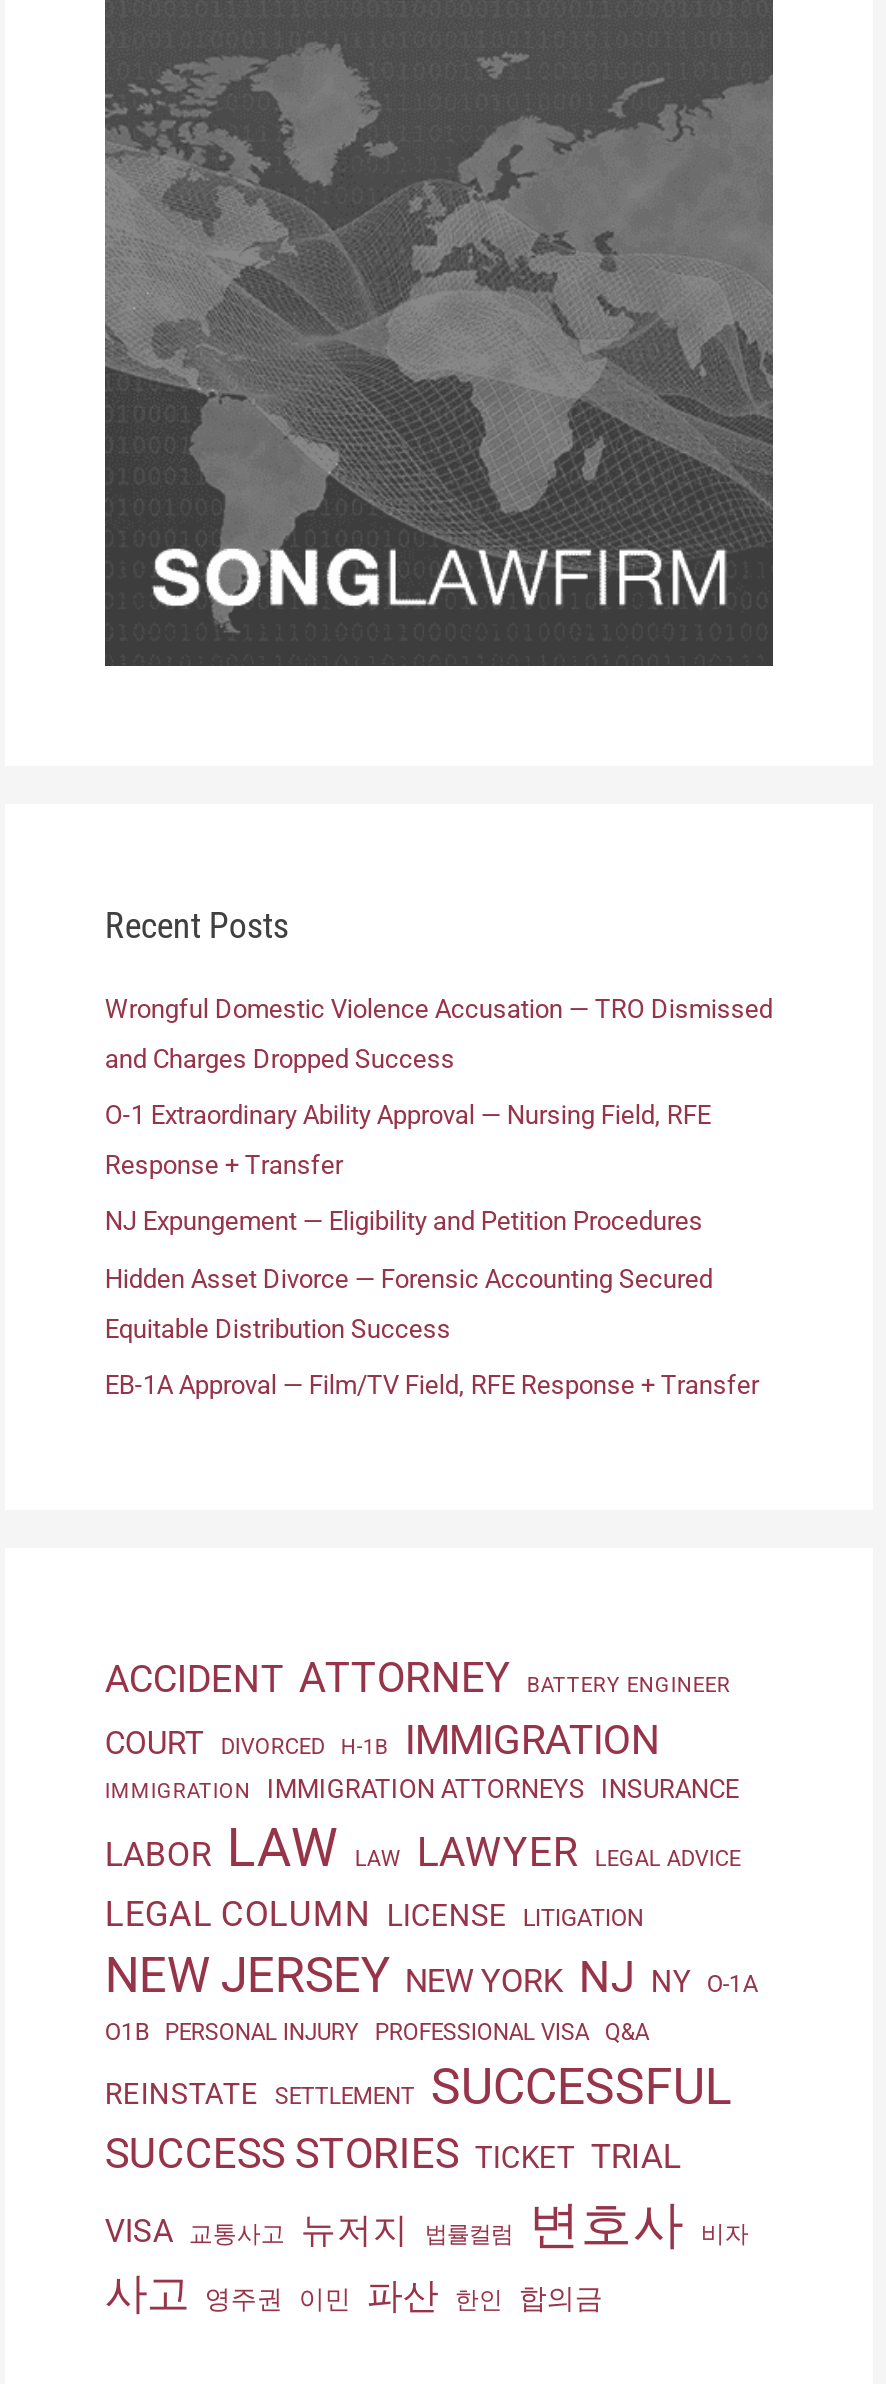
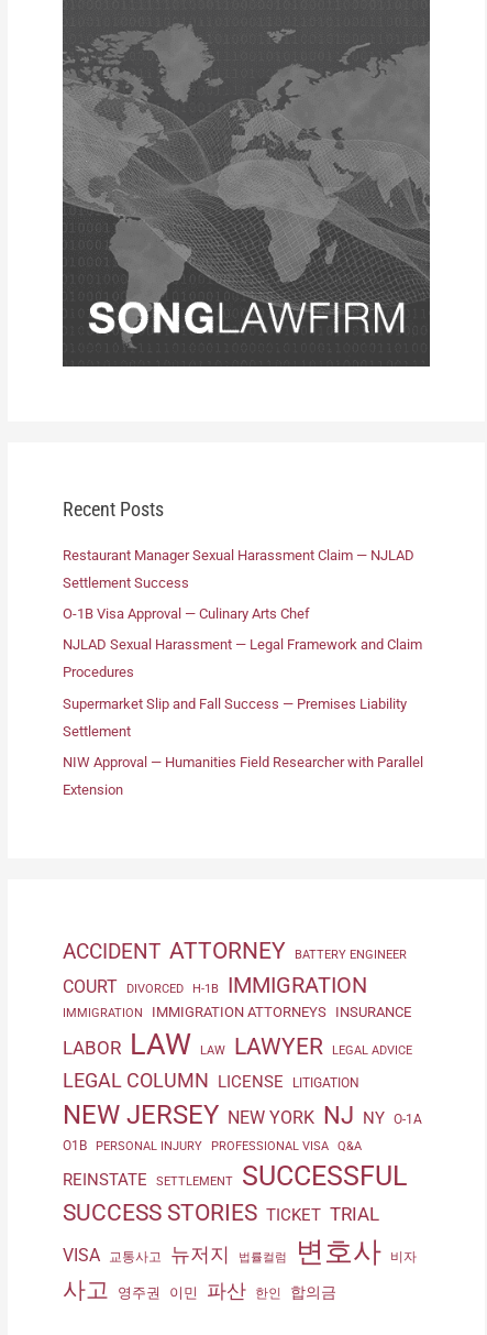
[105,994,773,1400] Wrongful Domestic Violence Accusation — TRO Dismissed | and Charges Dropped Success | O-1 Extraordinary Ability Approval — Nursing Field, RFE | Response + Transfer | NJ Expungement — Eligibility and Petition Procedures | Hidden Asset Divorce — Forensic Accounting Secured | Equitable Distribution Success | EB-1A Approval — Film/TV Field, RFE Response + Transfer -> [63,547,423,798] Restaurant Manager Sexual Harassment Claim — NJLAD | Settlement Success | O-1B Visa Approval — Culinary Arts Chef | NJLAD Sexual Harassment — Legal Framework and Claim | Procedures | Supermarket Slip and Fall Success — Premises Liability | Settlement | NIW Approval — Humanities Field Researcher with Parallel | Extension

